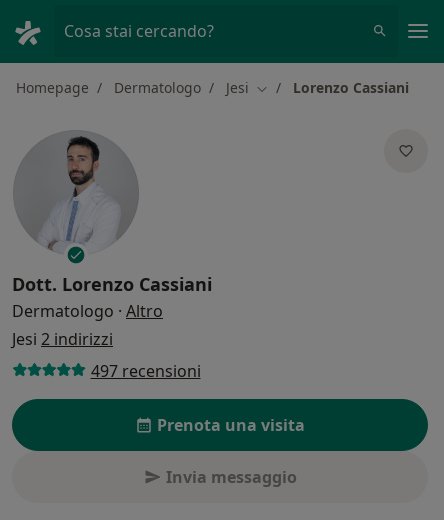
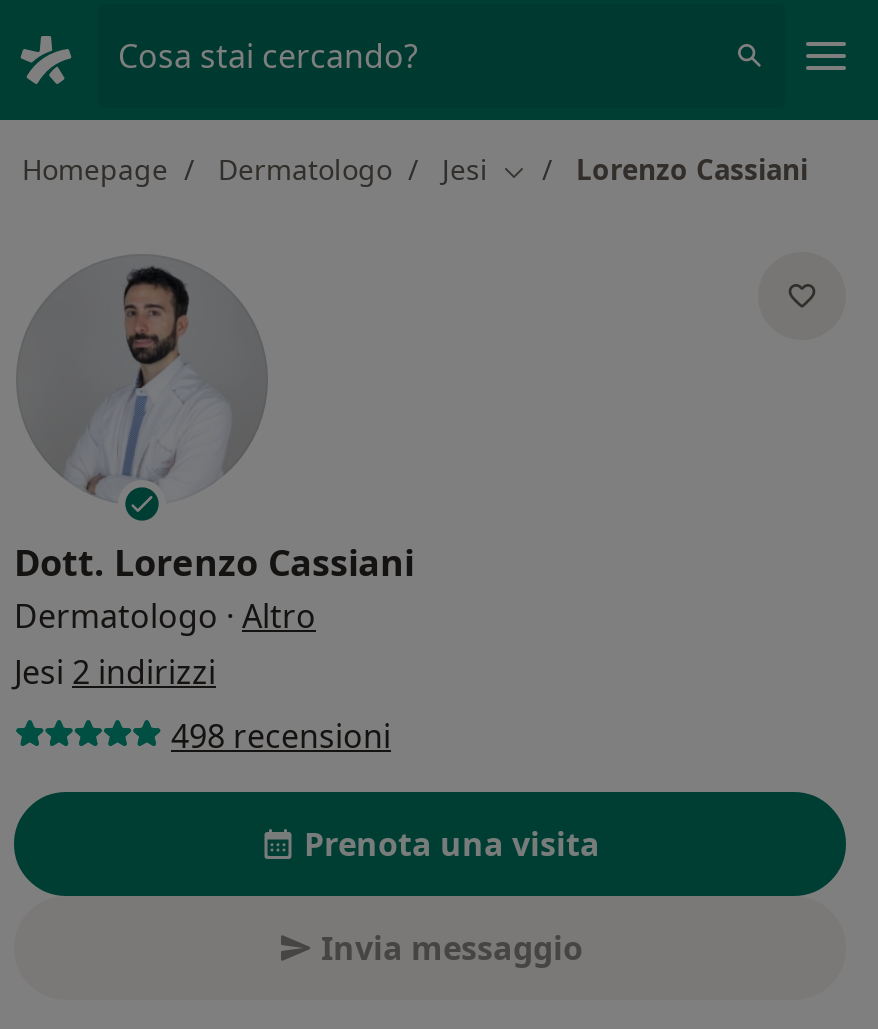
[90,360,200,382] 497 recensioni -> [171,714,391,758] 498 recensioni

